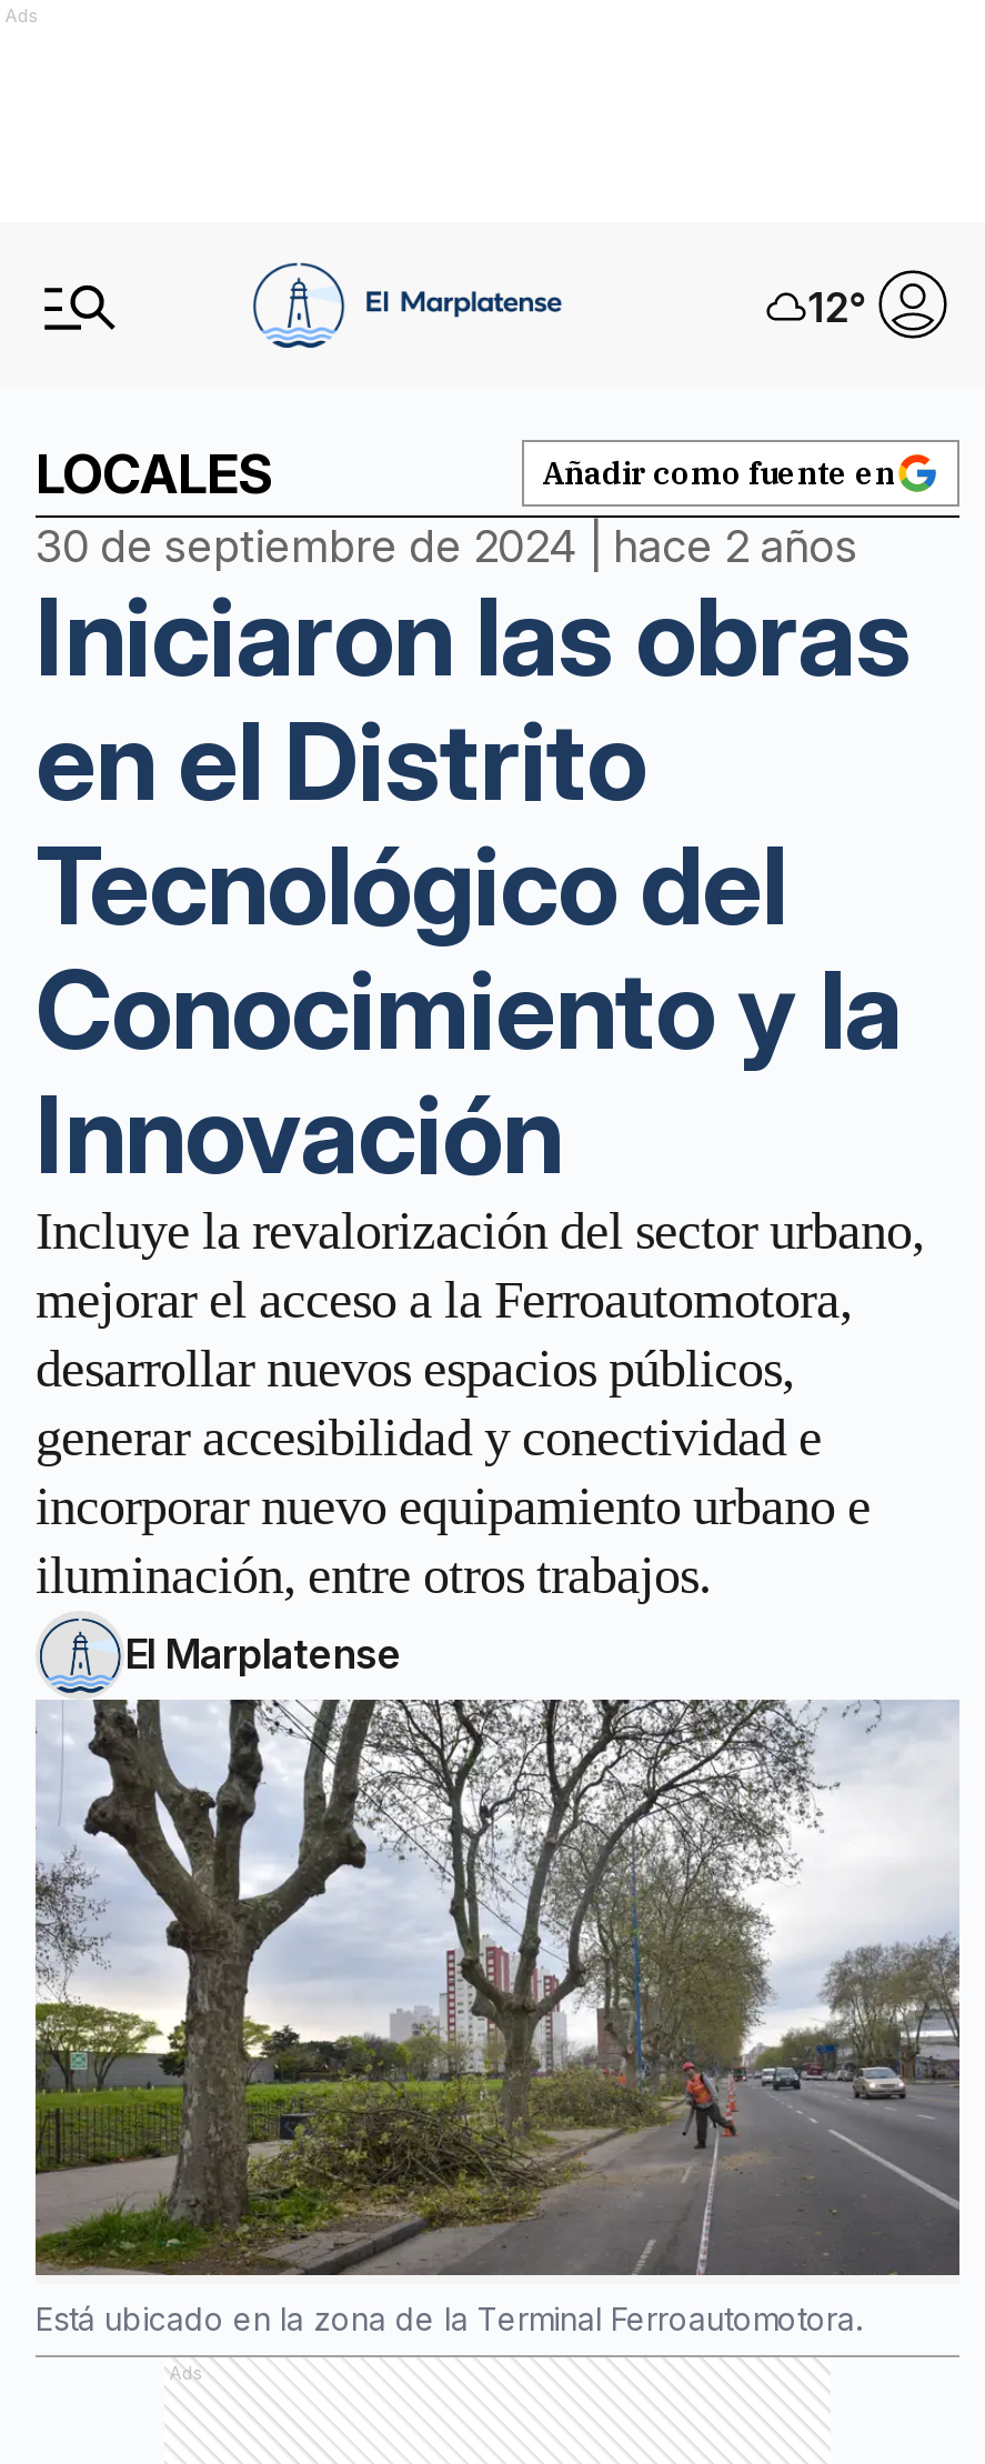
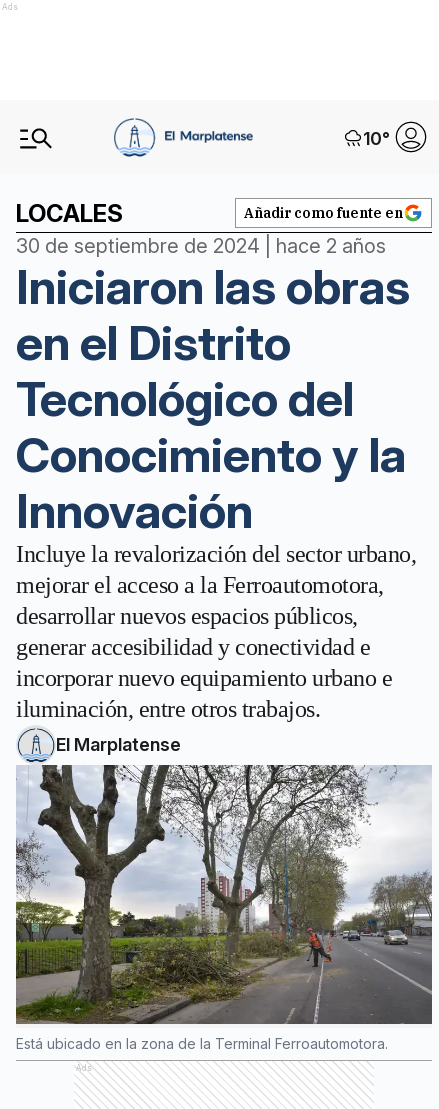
[808,283,866,330] 12° -> [363,127,390,148] 10°

